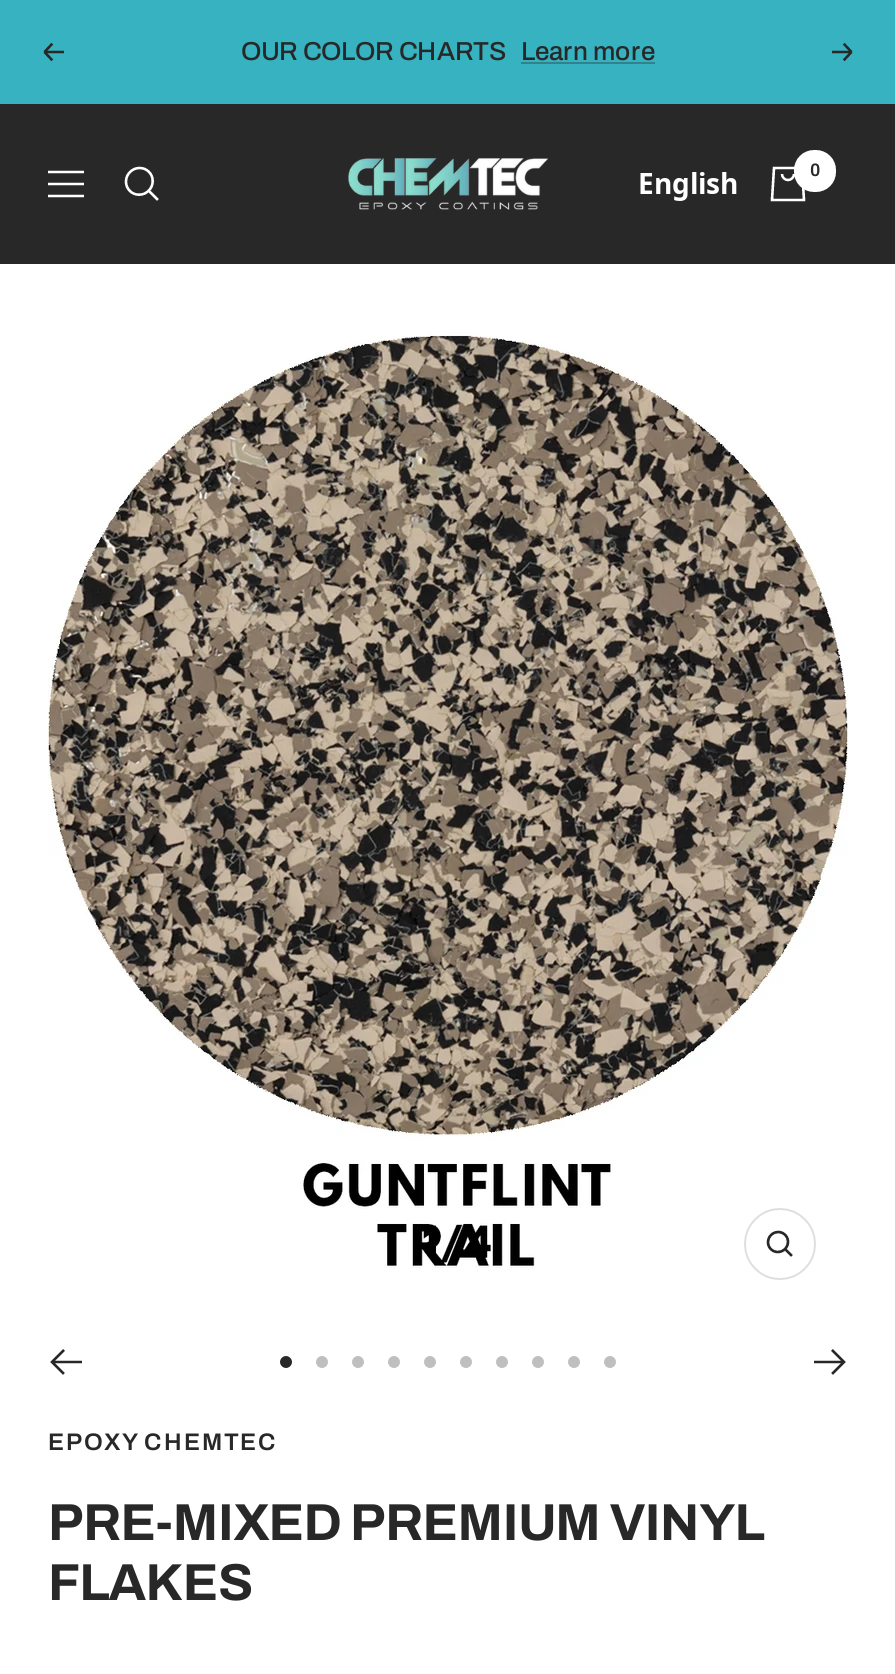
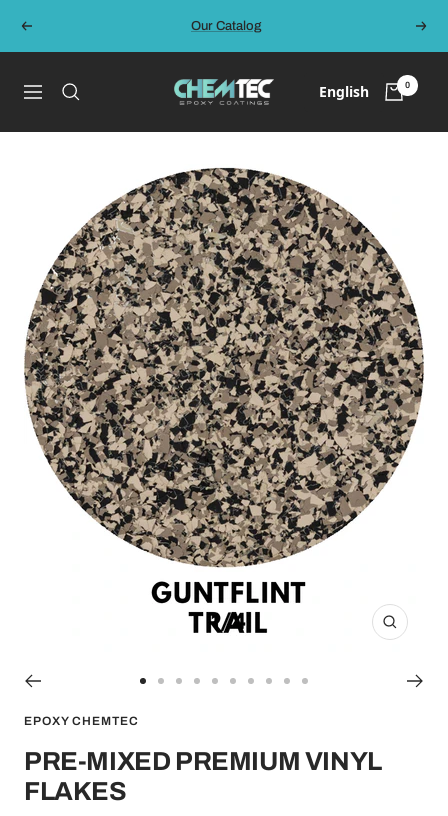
[241,38,655,66] OUR COLOR CHARTS Learn more -> [191,19,261,33] Our Catalog

